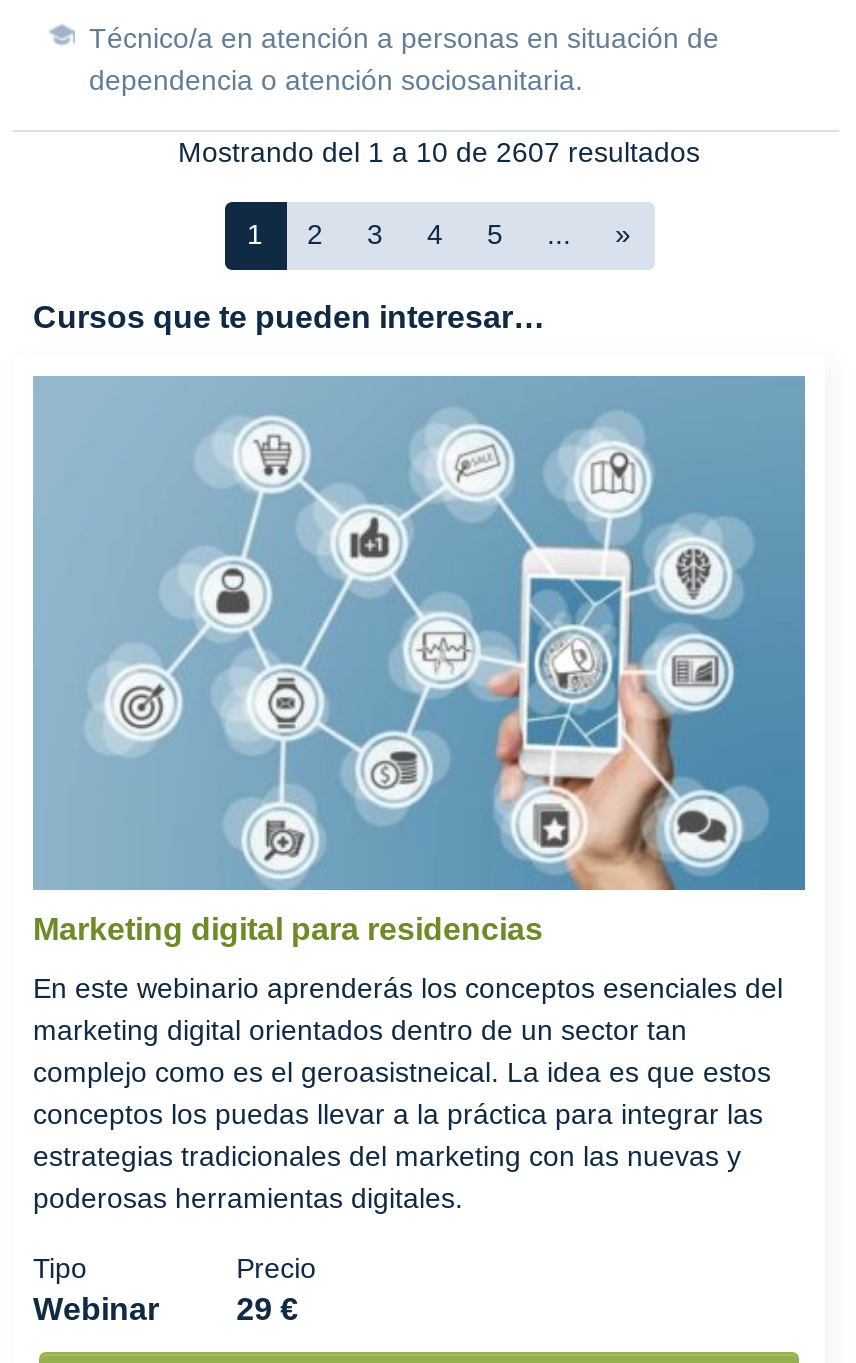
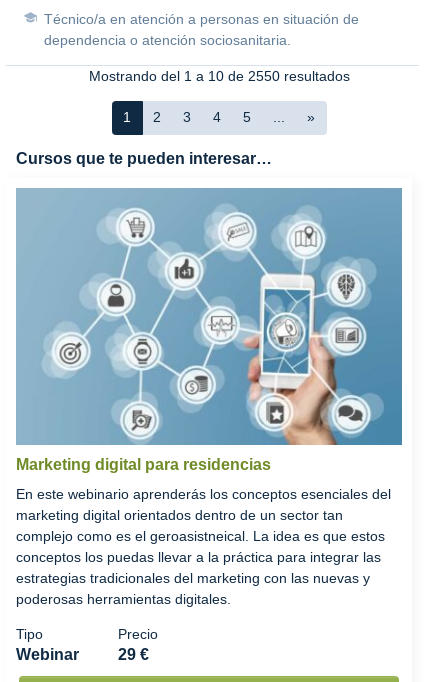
[178,136,700,168] Mostrando del 1 a 10 de 2607 resultados -> [88,68,349,84] Mostrando del 1 a 10 de 2550 resultados

